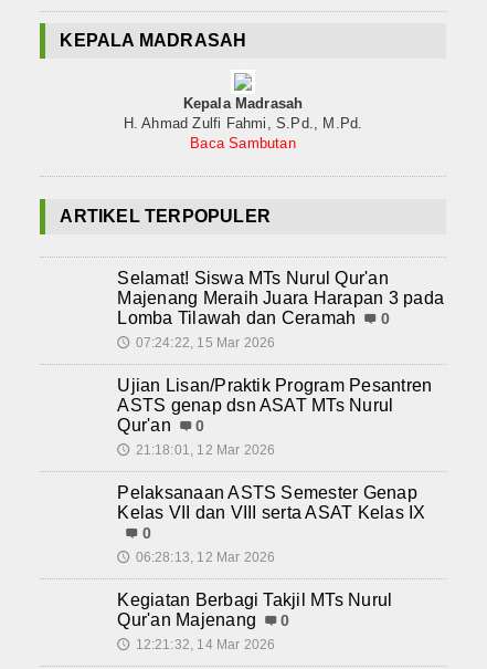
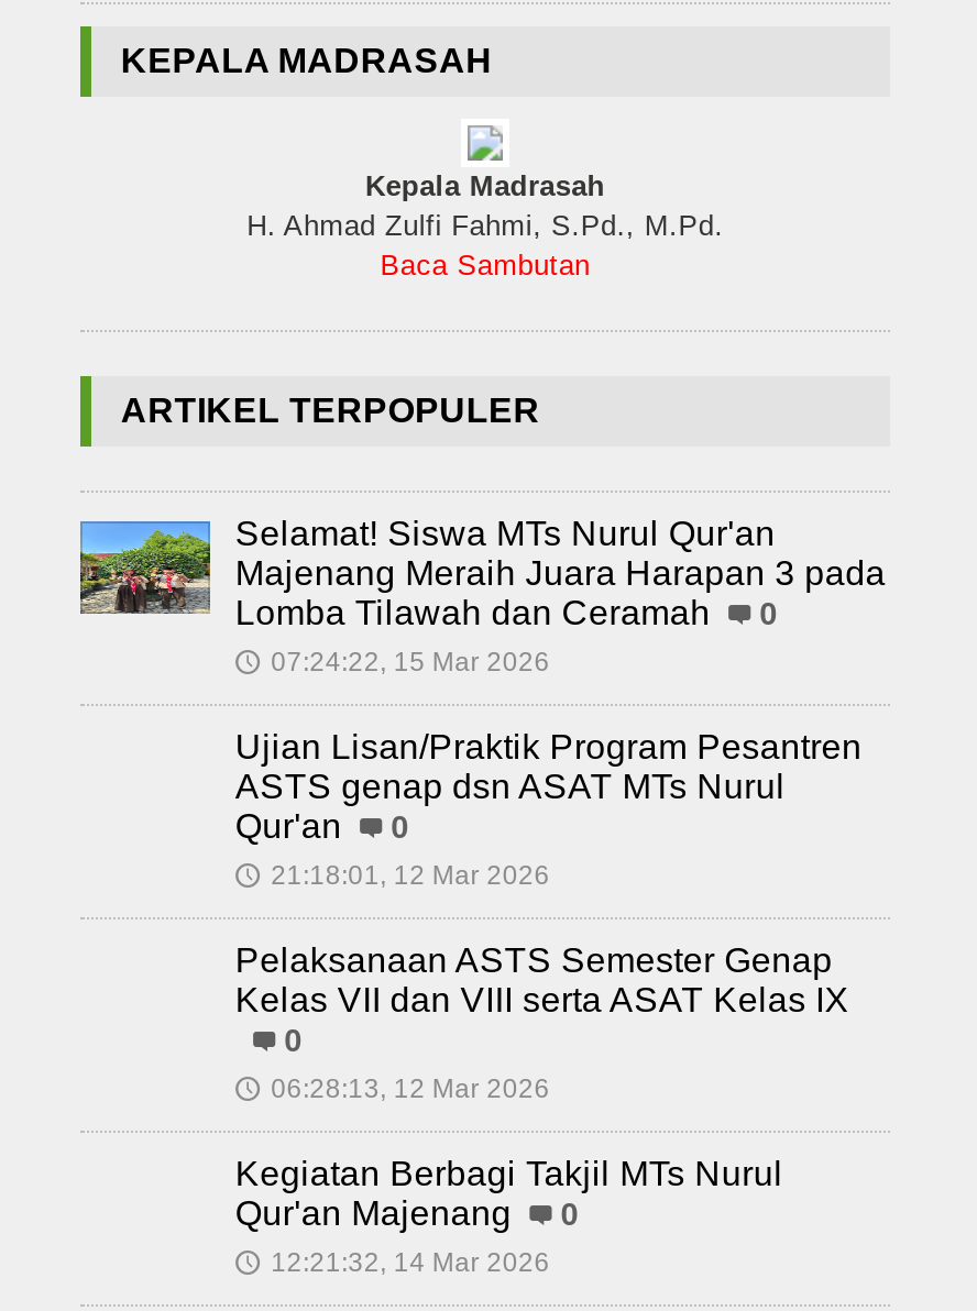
none -> [78,519,212,616] [image]

